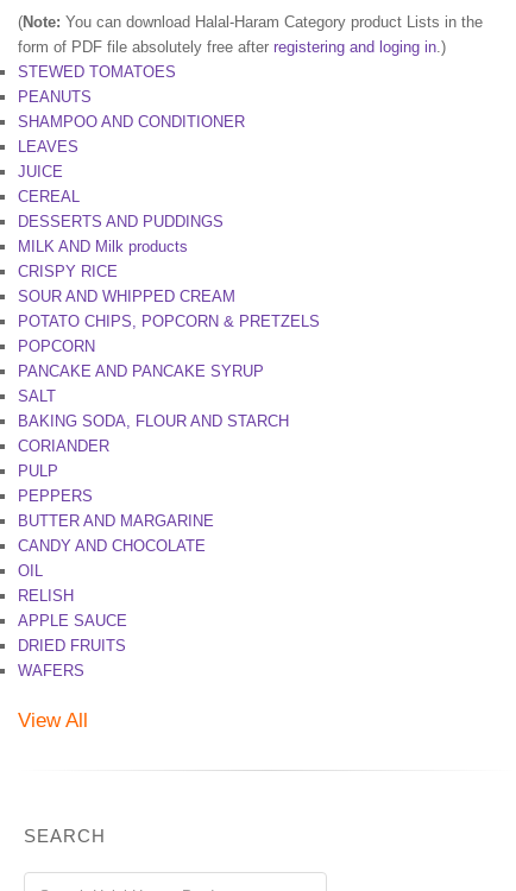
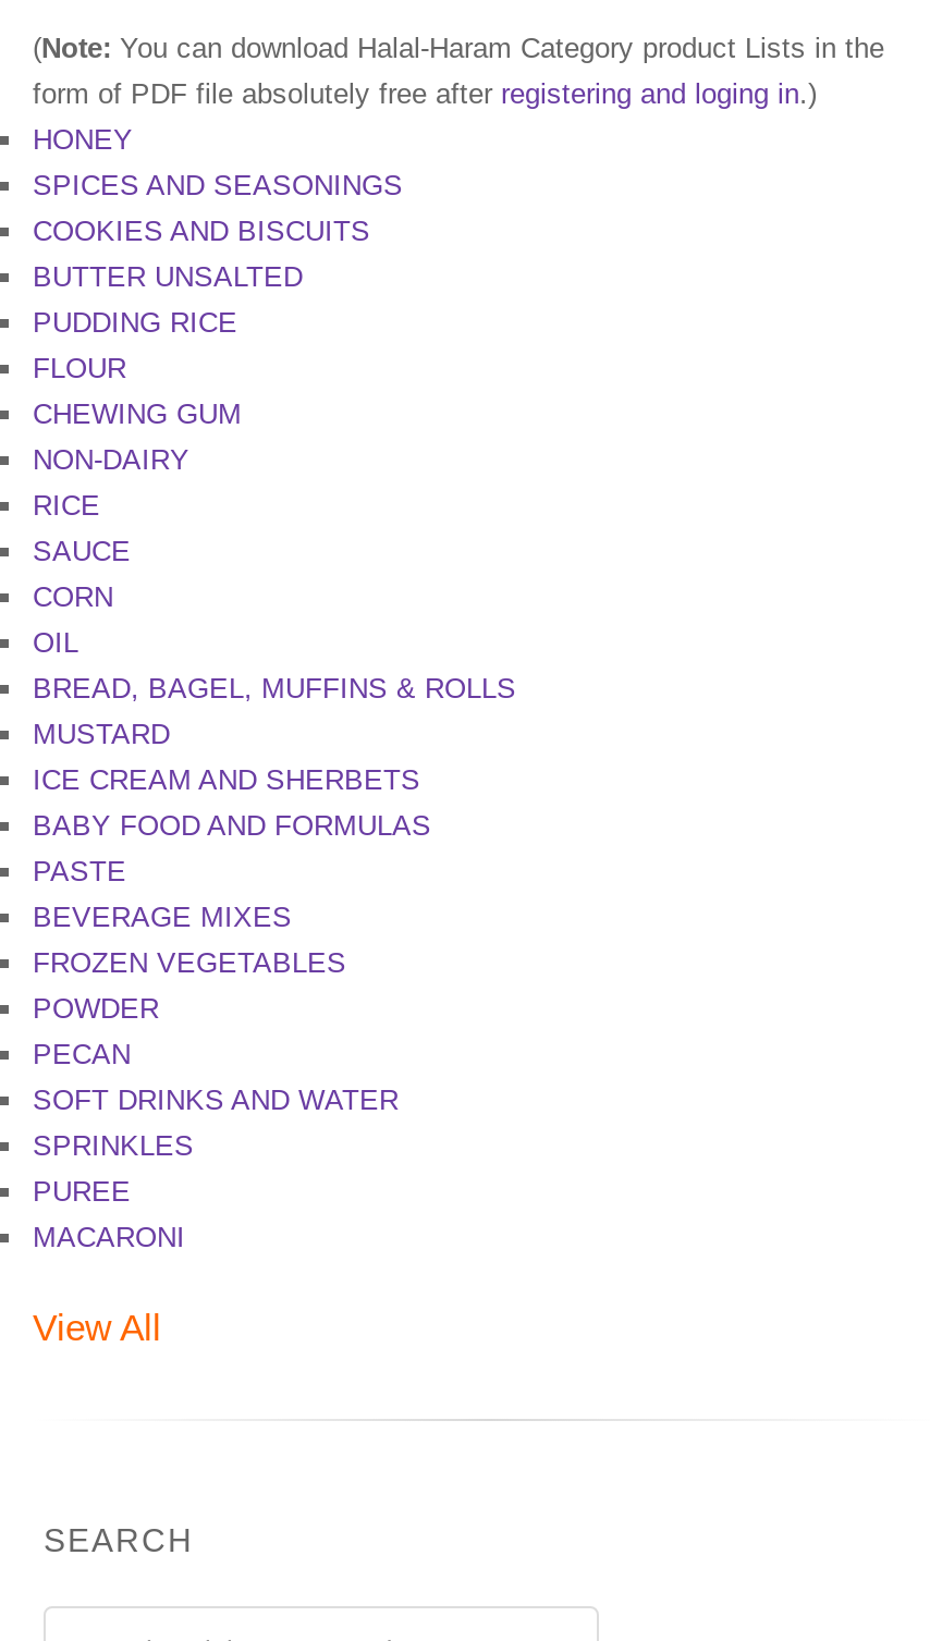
[18,63,320,555] STEWED TOMATOES | PEANUTS | SHAMPOO AND CONDITIONER | LEAVES | JUICE | CEREAL | DESSERTS AND PUDDINGS | MILK AND Milk products | CRISPY RICE | SOUR AND WHIPPED CREAM | POTATO CHIPS, POPCORN & PRETZELS | POPCORN | PANCAKE AND PANCAKE SYRUP | SALT | BAKING SODA, FLOUR AND STARCH | CORIANDER | PULP | PEPPERS | BUTTER AND MARGARINE | CANDY AND CHOCOLATE -> [33,123,403,613] HONEY | SPICES AND SEASONINGS | COOKIES AND BISCUITS | BUTTER UNSALTED | PUDDING RICE | FLOUR | CHEWING GUM | NON-DAIRY | RICE | SAUCE | CORN
moved [18,562,43,580] -> [33,626,78,659]: OIL
[18,587,127,680] RELISH | APPLE SAUCE | DRIED FRUITS | WAFERS -> [33,672,516,1253] BREAD, BAGEL, MUFFINS & ROLLS | MUSTARD | ICE CREAM AND SHERBETS | BABY FOOD AND FORMULAS | PASTE | BEVERAGE MIXES | FROZEN VEGETABLES | POWDER | PECAN | SOFT DRINKS AND WATER | SPRINKLES | PUREE | MACARONI

